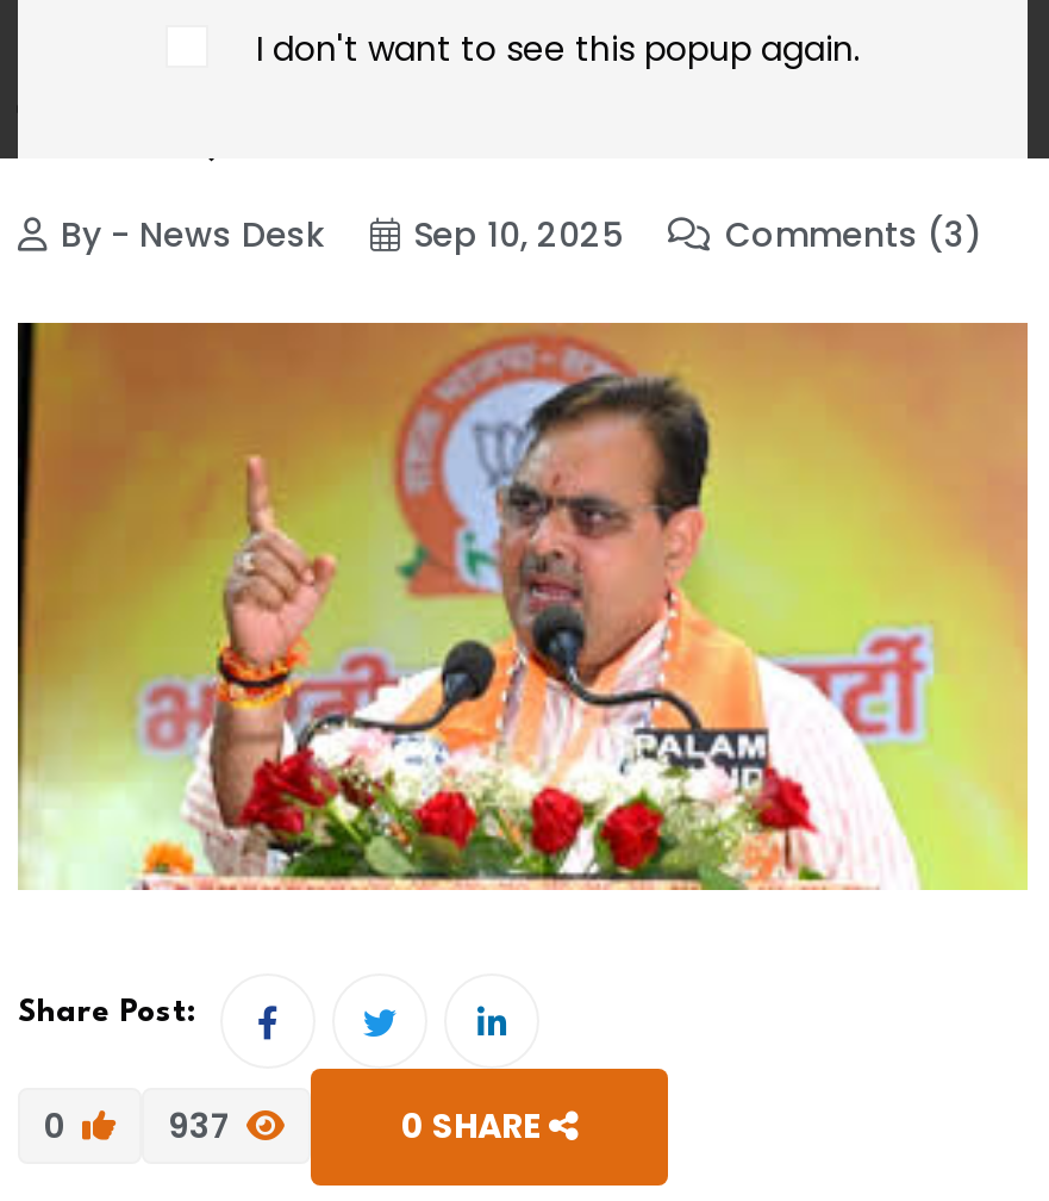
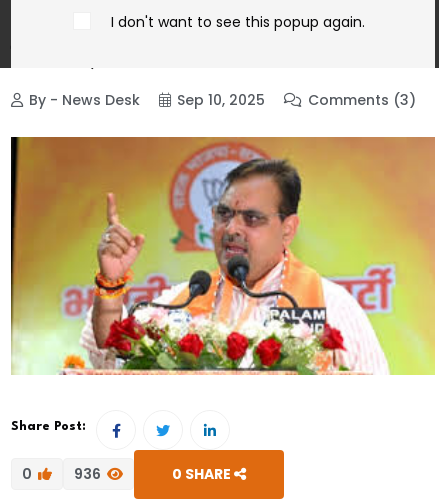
[168,1102,239,1150] 937 -> [74,464,104,484] 936

